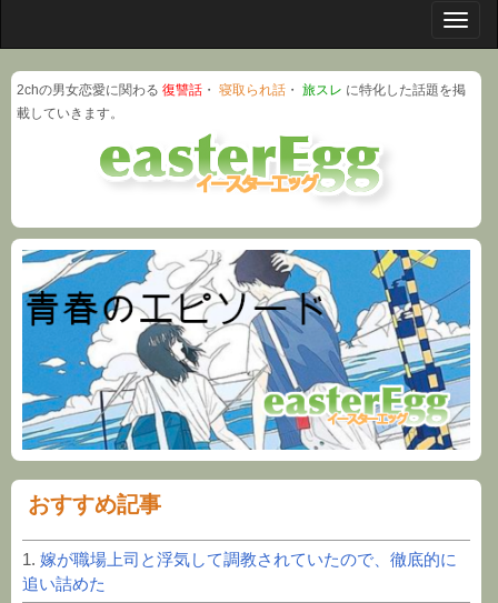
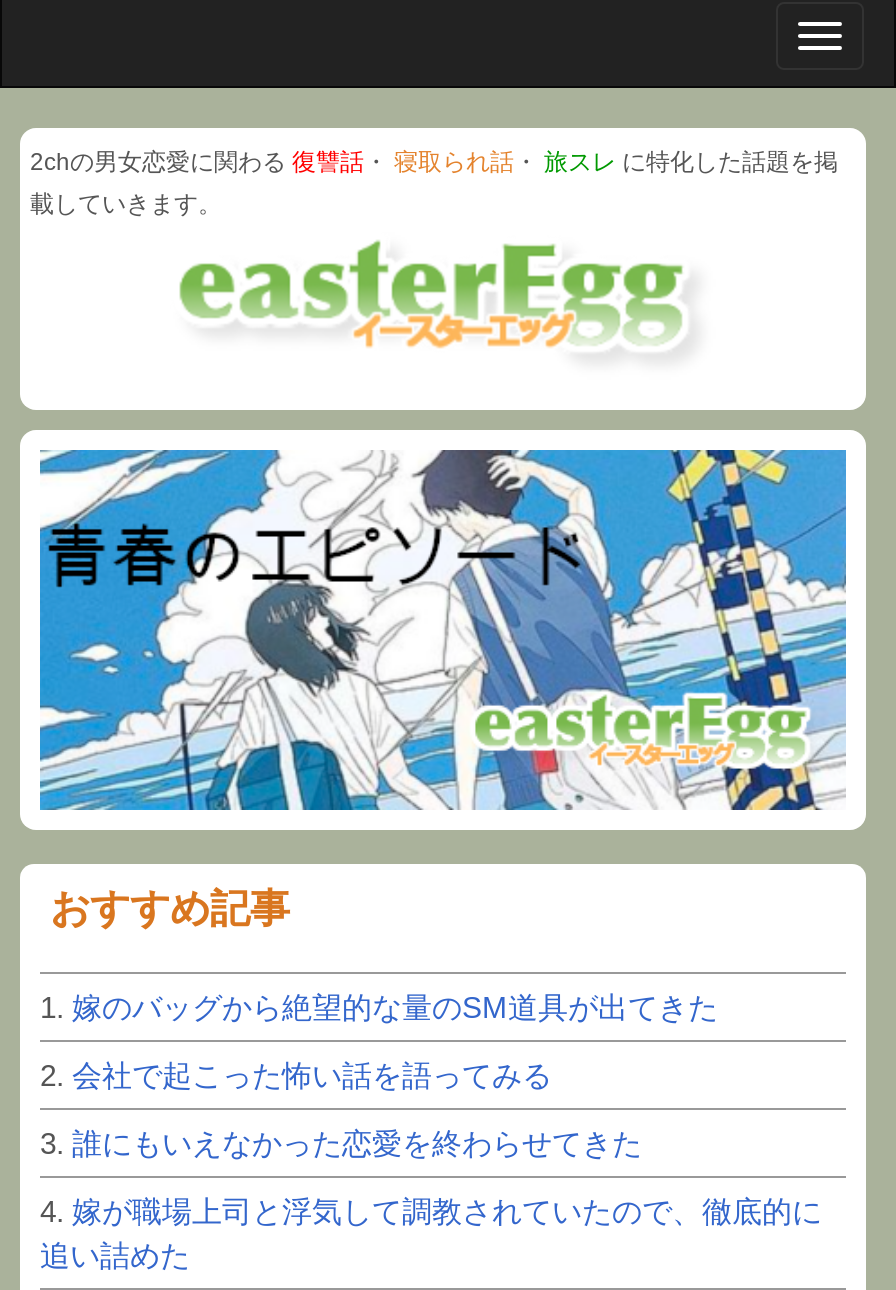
[22,550,457,568] 1.嫁が職場上司と浮気して調教されていたので、徹底的に -> [40,990,822,1228] 1.嫁のバッグから絶望的な量のSM道具が出てきた | 2.会社で起こった怖い話を語ってみる | 3.誰にもいえなかった恋愛を終わらせてきた | 4.嫁が職場上司と浮気して調教されていたので、徹底的に

